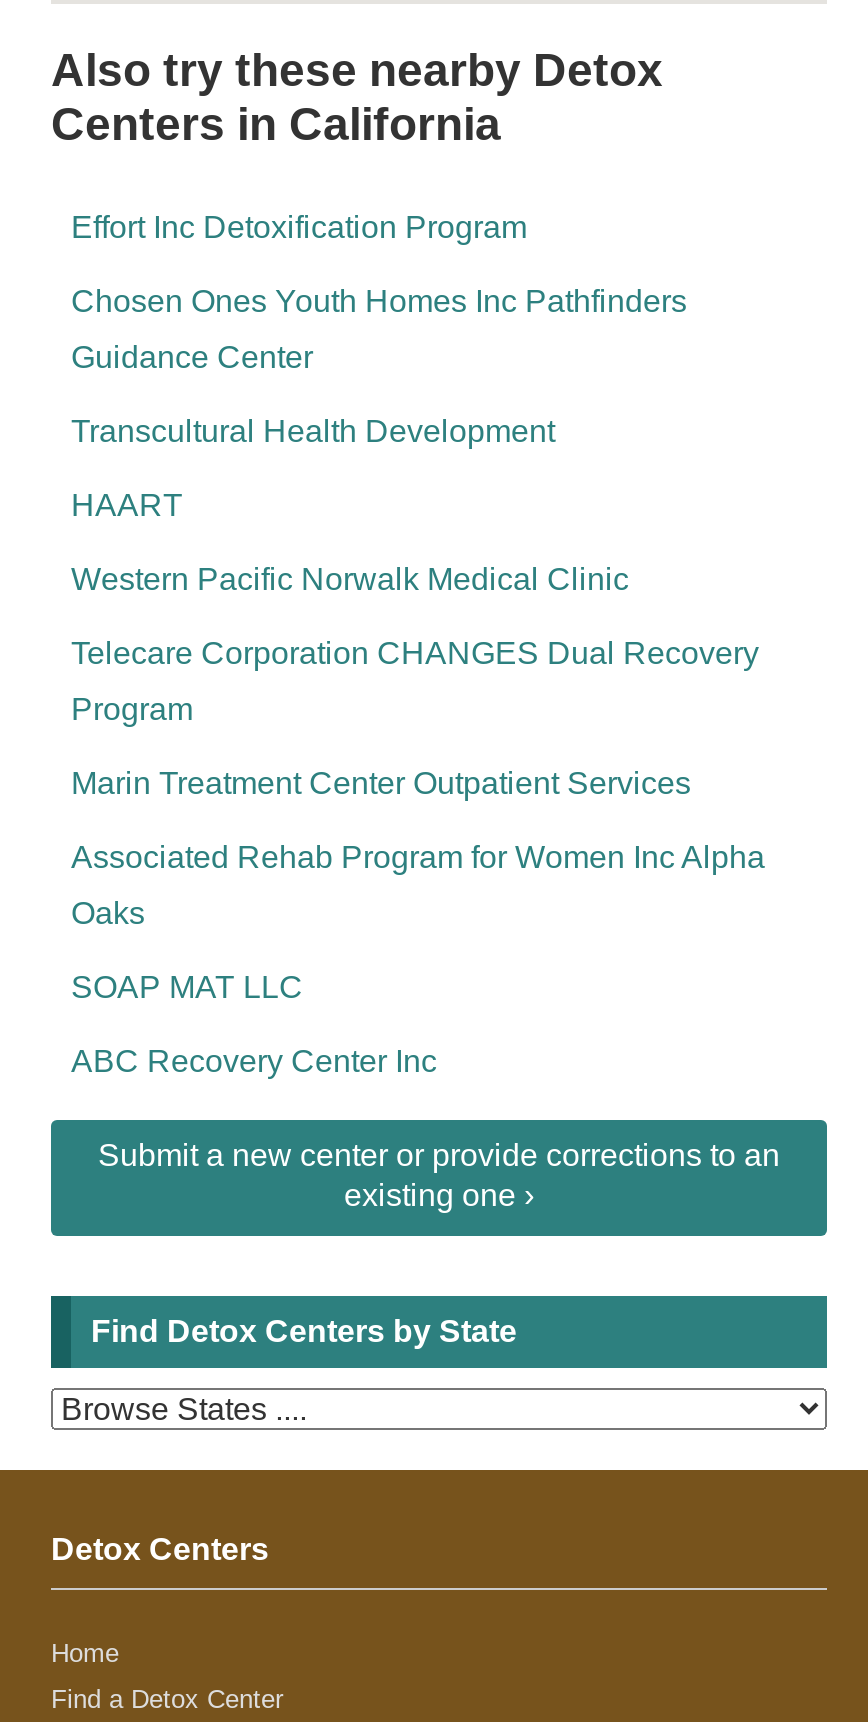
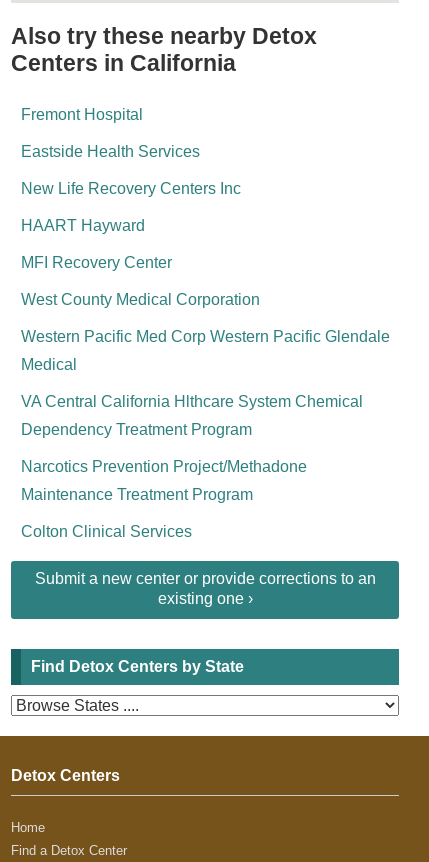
[71,210,527,244] Effort Inc Detoxification Program -> [21,106,143,123] Fremont Hospital
[71,284,687,318] Chosen Ones Youth Homes Inc Pathfinders -> [21,143,200,160] Eastside Health Services
[71,340,313,374] Guidance Center -> [21,180,241,197] New Life Recovery Centers Inc
[71,414,555,448] Transcultural Health Development -> [21,217,145,234] HAART Hayward
[71,488,183,522] HAART -> [21,254,172,271] MFI Recovery Center
[71,562,629,596] Western Pacific Norwalk Medical Clinic -> [21,291,260,308] West County Medical Corporation
[71,636,759,670] Telecare Corporation CHANGES Dual Recovery -> [21,328,390,345] Western Pacific Med Corp Western Pacific Glendale
[71,692,193,726] Program -> [21,356,77,373] Medical
[71,766,691,800] Marin Treatment Center Outpatient Services -> [21,393,363,410] VA Central California Hlthcare System Chemical
[71,840,765,874] Associated Rehab Program for Women Inc Alpha -> [21,421,252,438] Dependency Treatment Program
[71,896,145,930] Oaks -> [21,458,307,475] Narcotics Prevention Project/Methadone
[71,970,303,1004] SOAP MAT LLC -> [21,486,253,503] Maintenance Treatment Program
[71,1044,437,1078] ABC Recovery Center Inc -> [21,523,192,540] Colton Clinical Services

